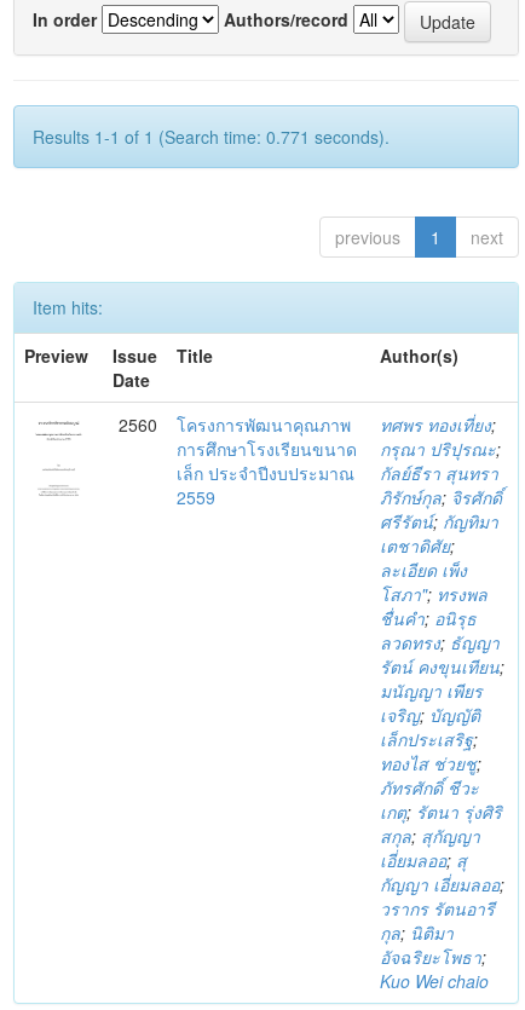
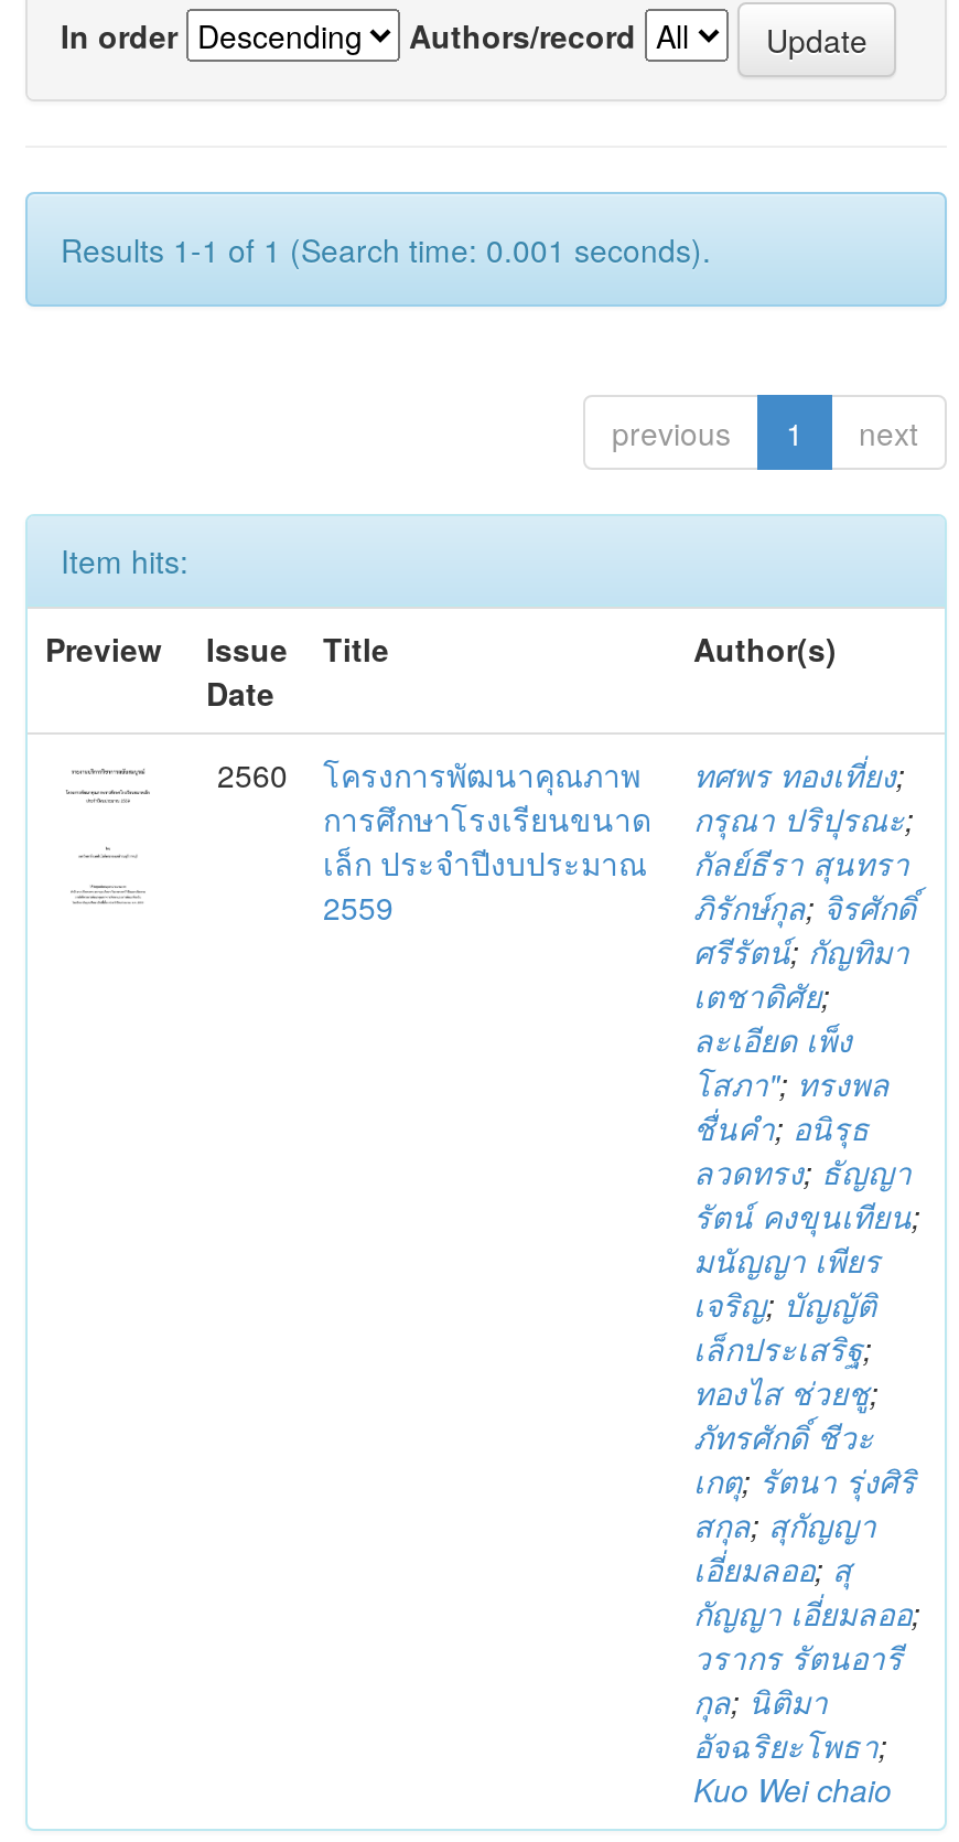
[33,124,390,149] Results 1-1 of 1 (Search time: 0.771 seconds). -> [61,227,711,271] Results 1-1 of 1 (Search time: 0.001 seconds).

